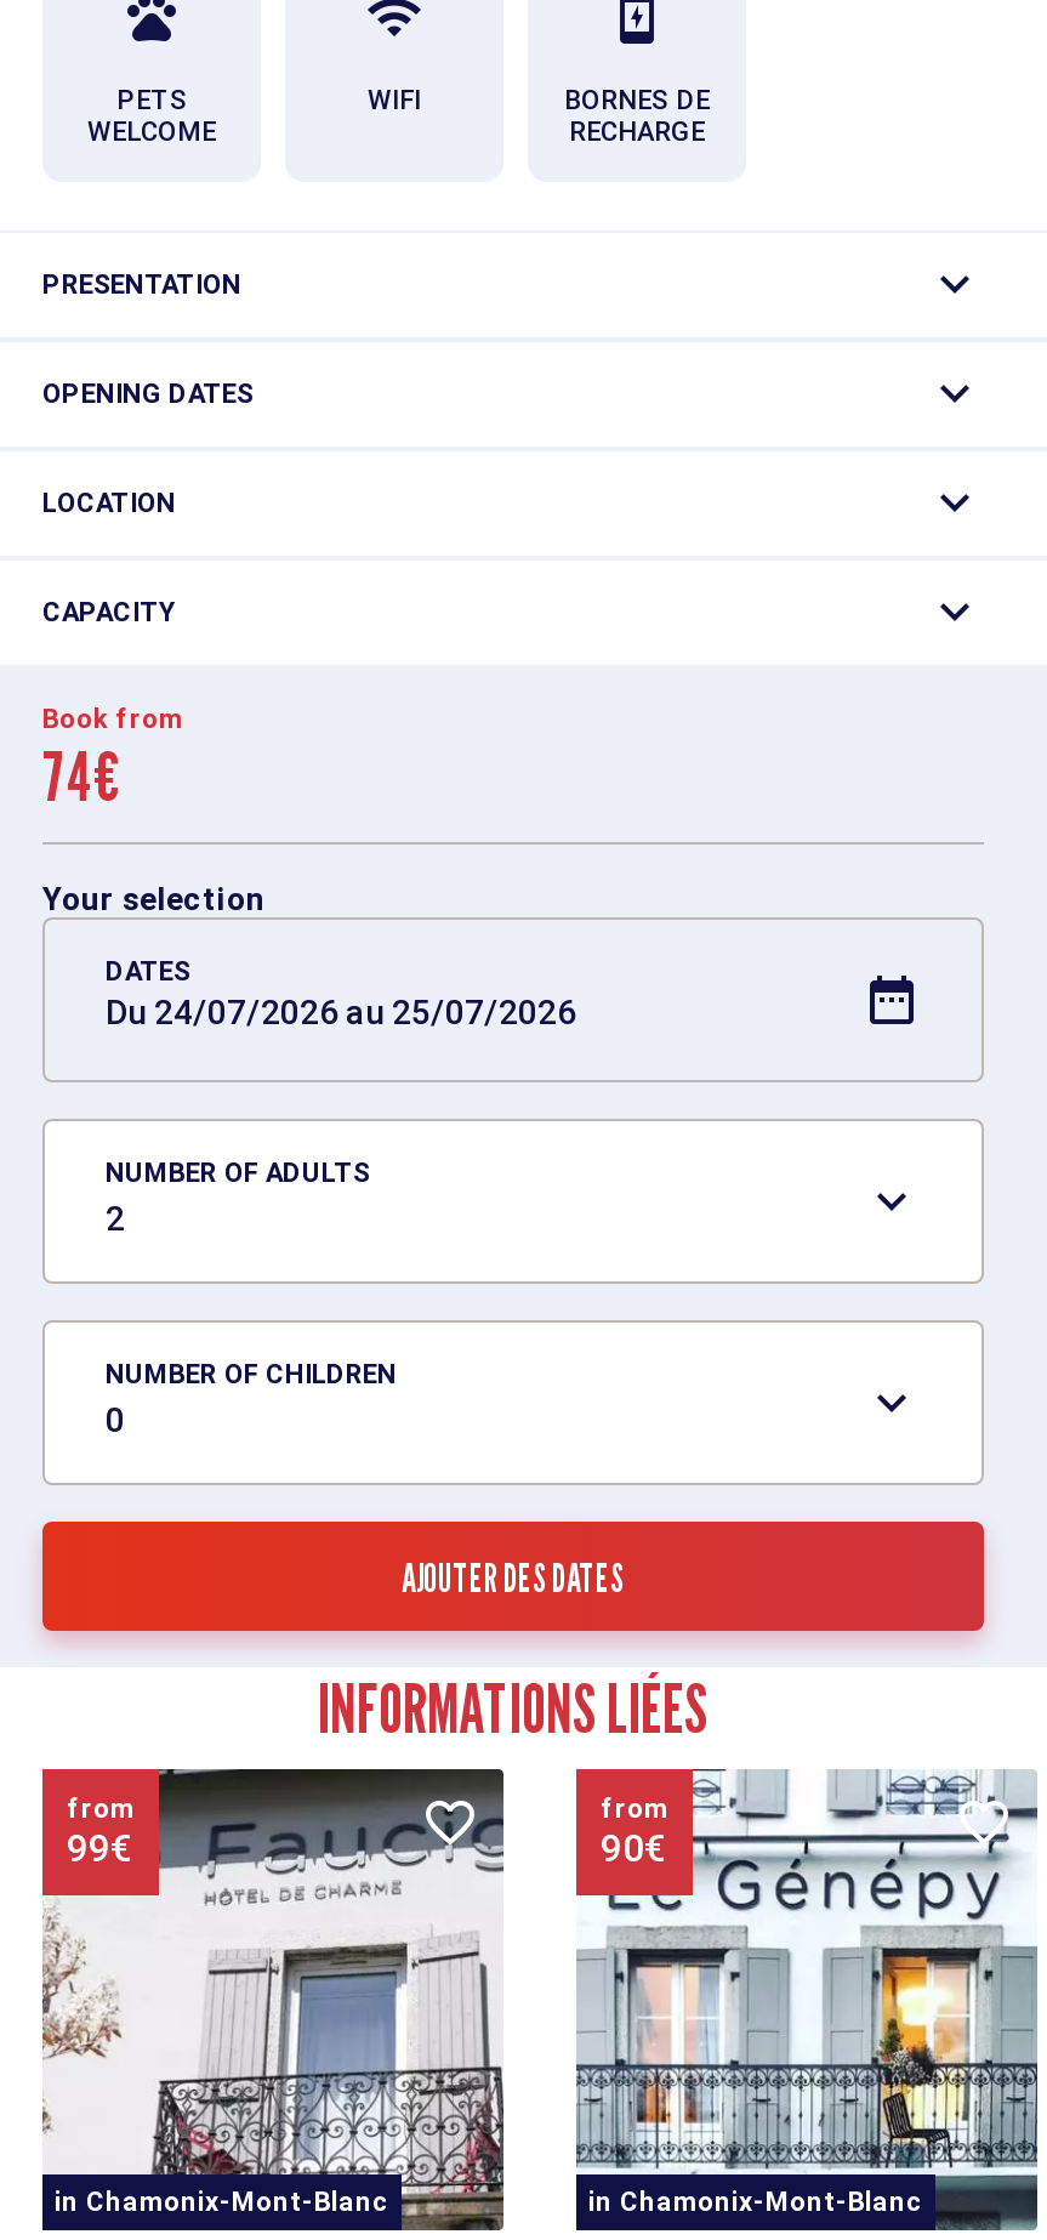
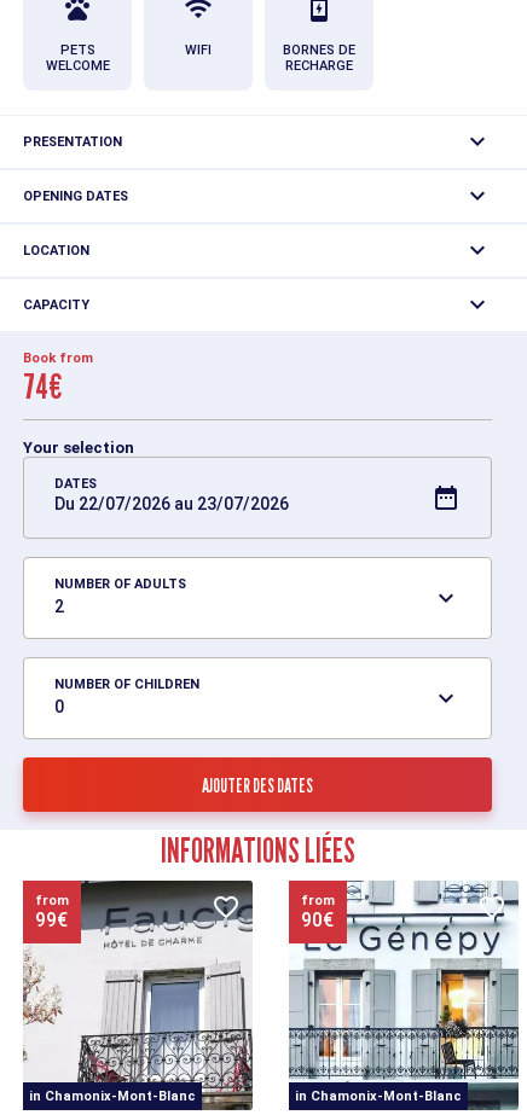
[106,992,576,1031] Du 24/07/2026 au 25/07/2026 -> [54,494,289,513] Du 22/07/2026 au 23/07/2026

